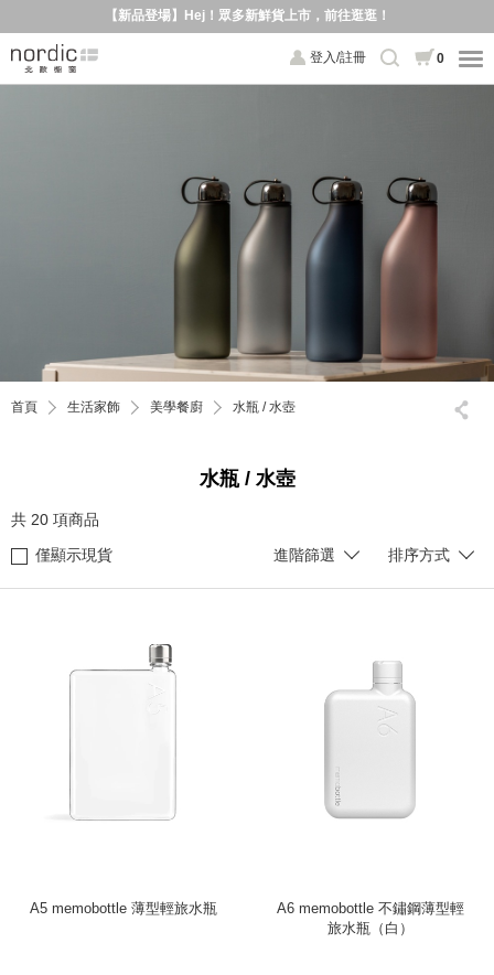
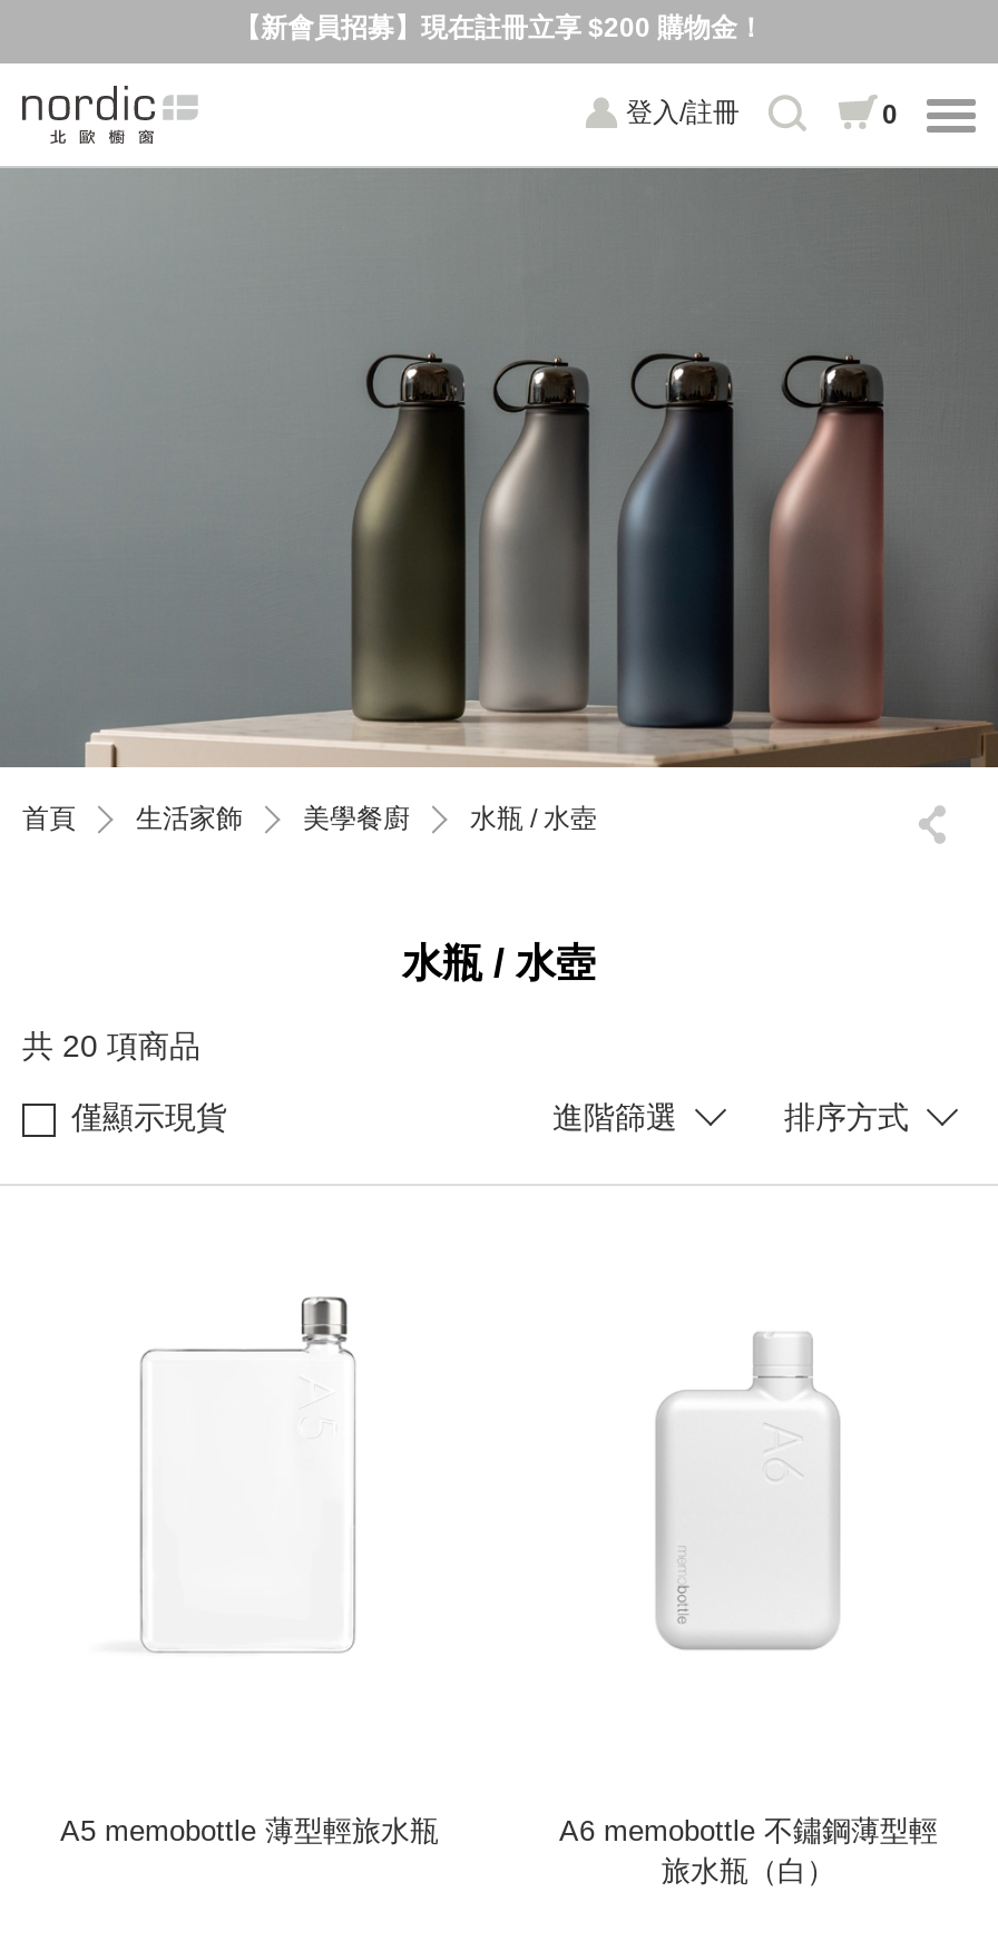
[104,8,390,23] 【新品登場】Hej！眾多新鮮貨上市，前往逛逛！ -> [234,12,764,44] 【新會員招募】現在註冊立享 $200 購物金！

